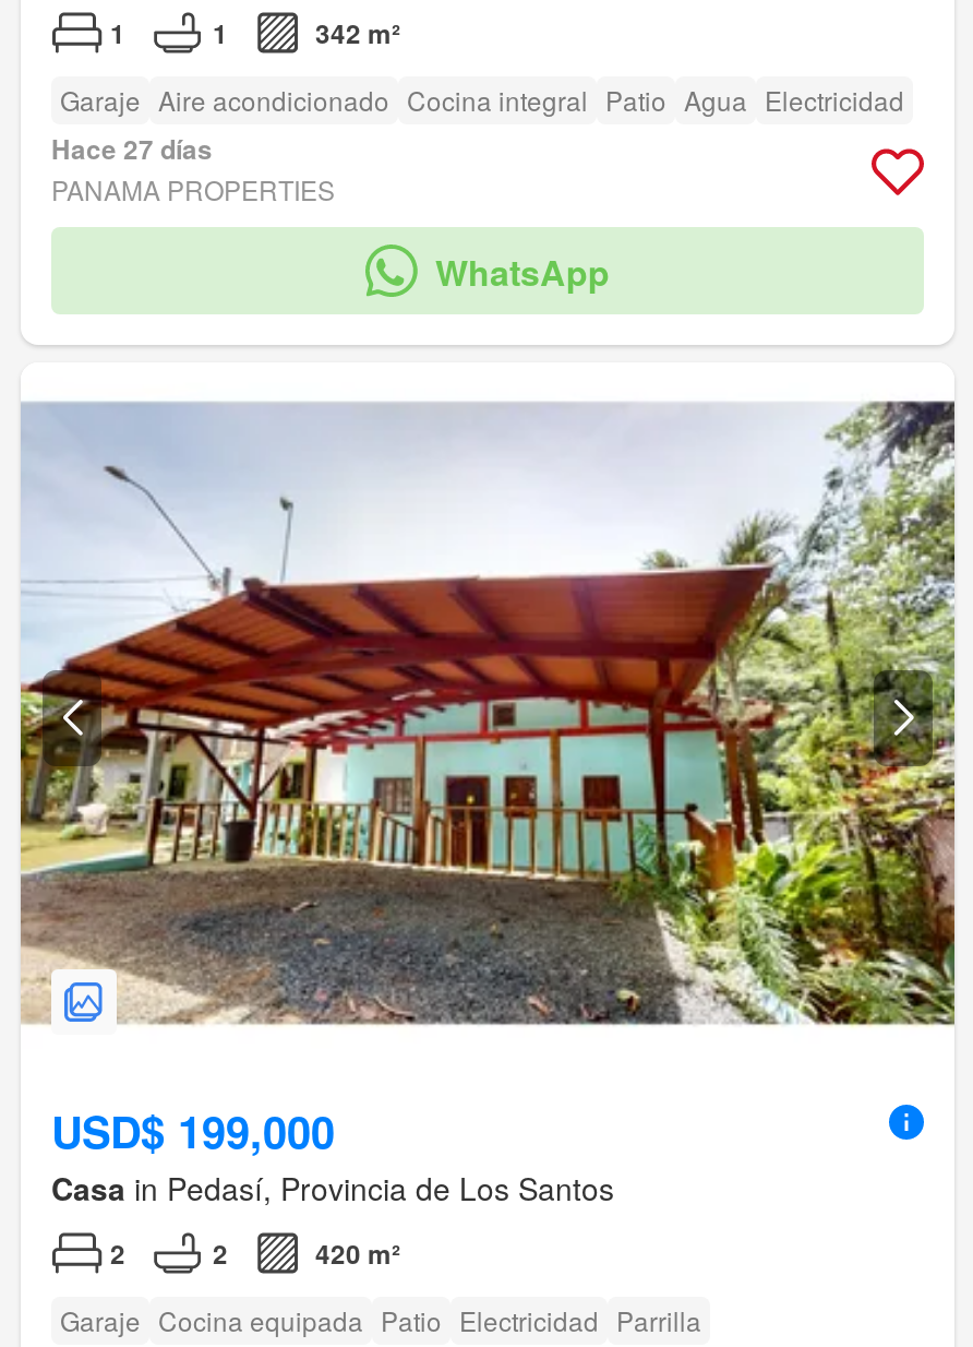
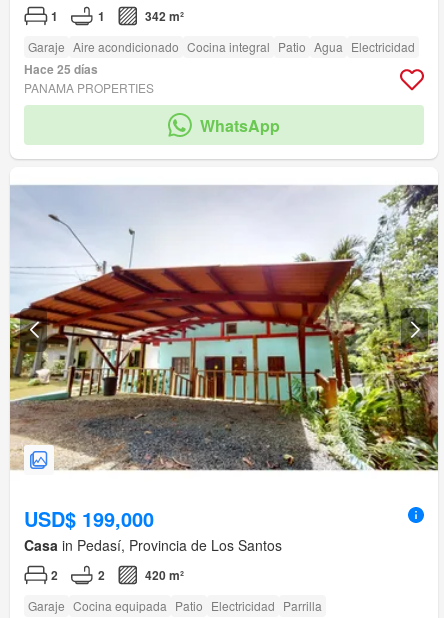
[51,130,213,169] Hace 27 días -> [24,60,98,78] Hace 25 días

